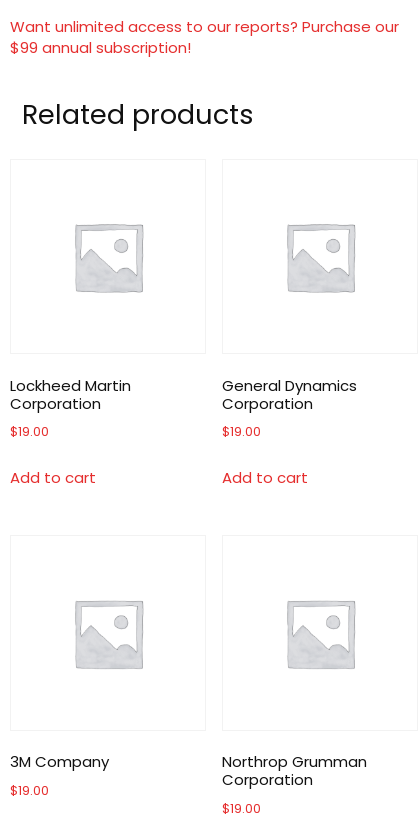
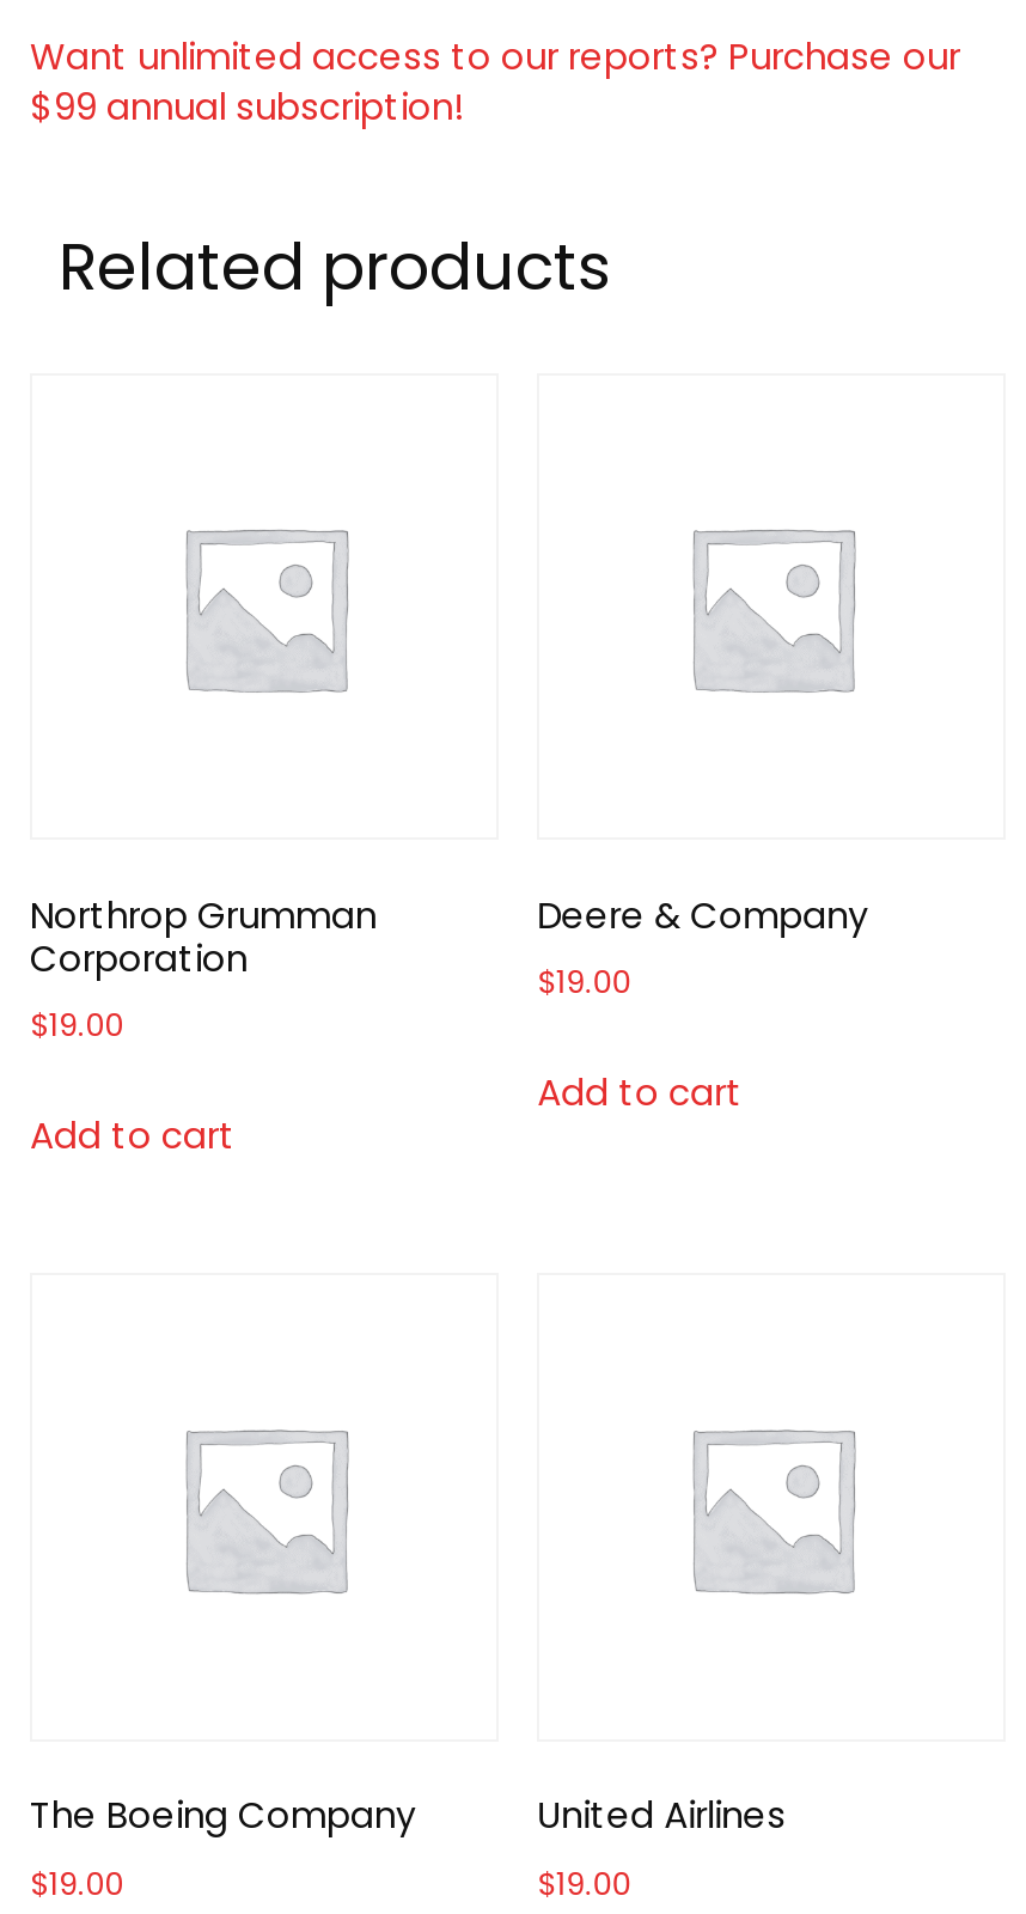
[10,375,131,396] Lockheed Martin -> none
[222,375,357,414] General Dynamics | Corporation -> [537,890,867,940] Deere & Company
[10,751,109,772] 3M Company -> [30,1790,415,1840] The Boeing Company
moved [222,751,367,772] -> [30,890,377,940]: Northrop Grumman
[222,769,313,790] Corporation -> [537,1790,786,1840] United Airlines

